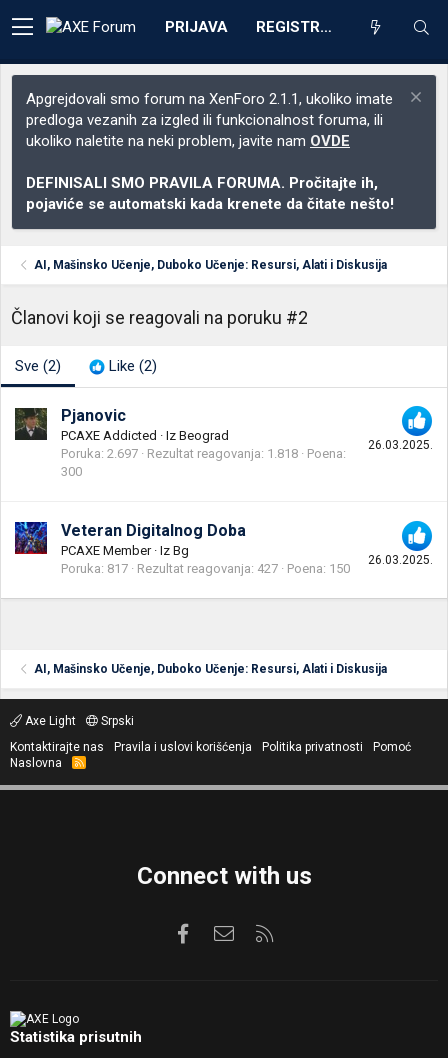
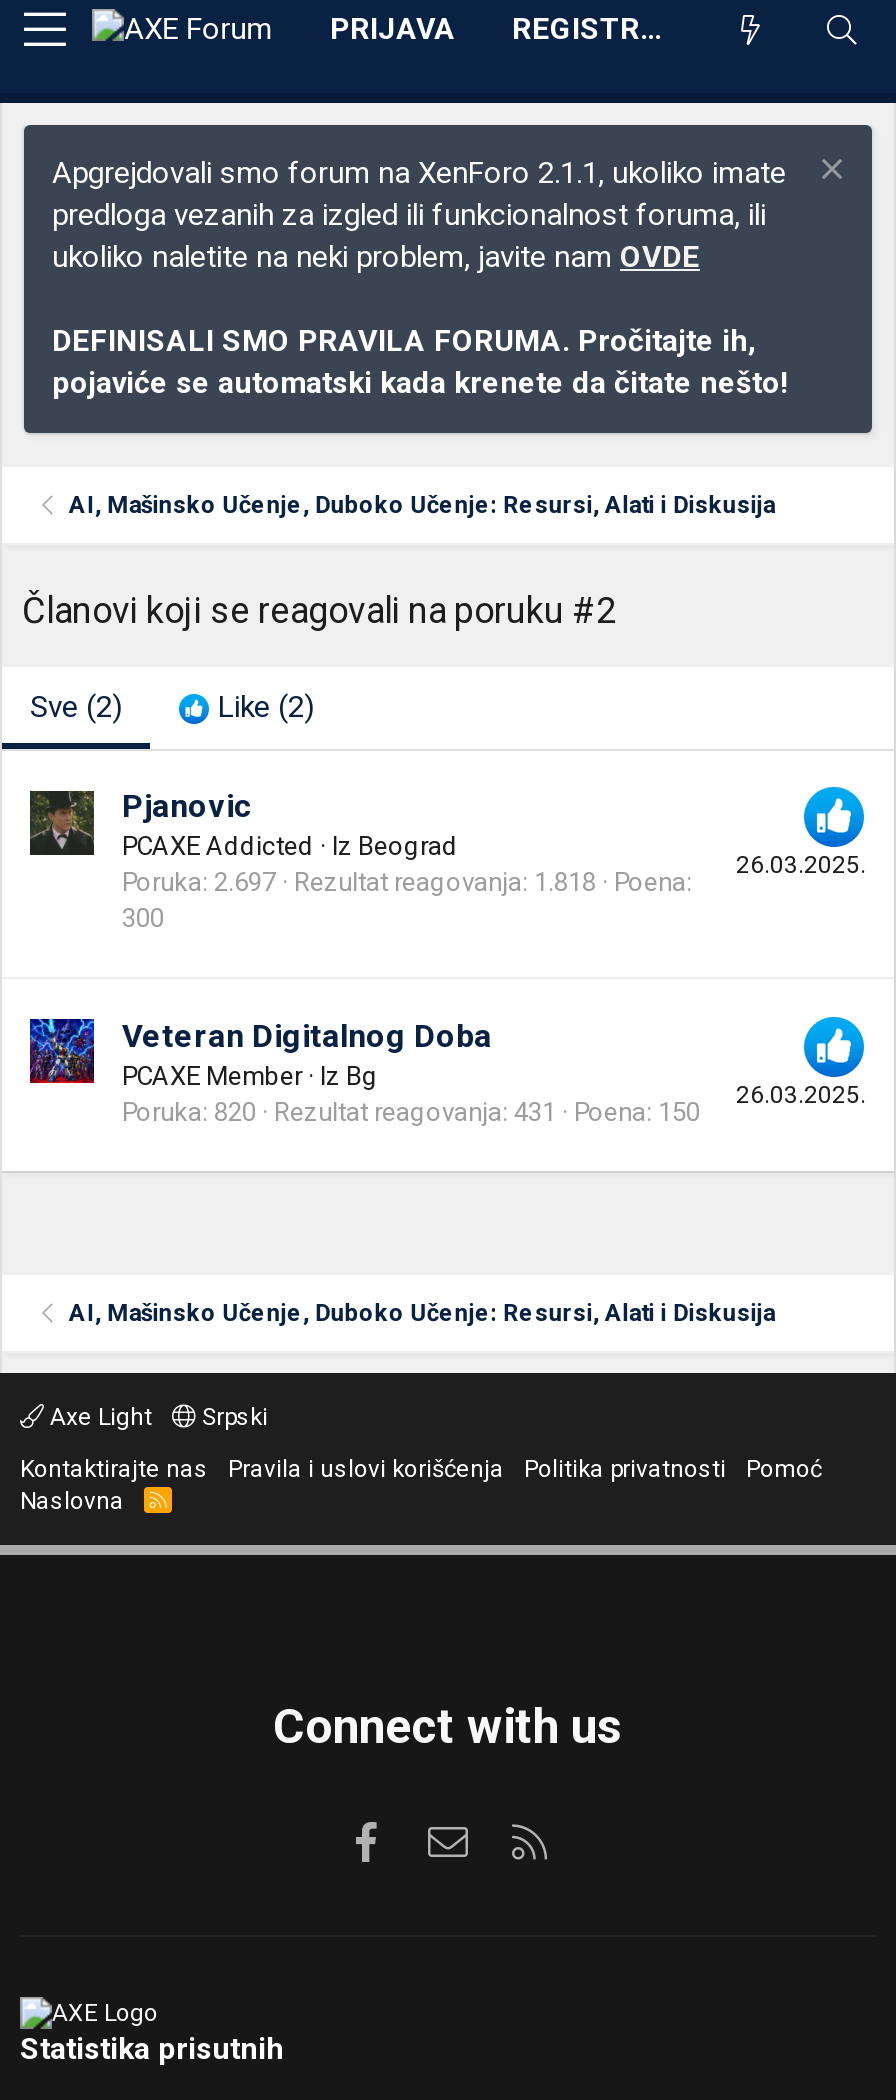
[61,561,350,576] Poruka 817 Rezultat reagovanja 427 Poena 150 -> [122,1096,700,1126] Poruka 820 Rezultat reagovanja 431 Poena 150

